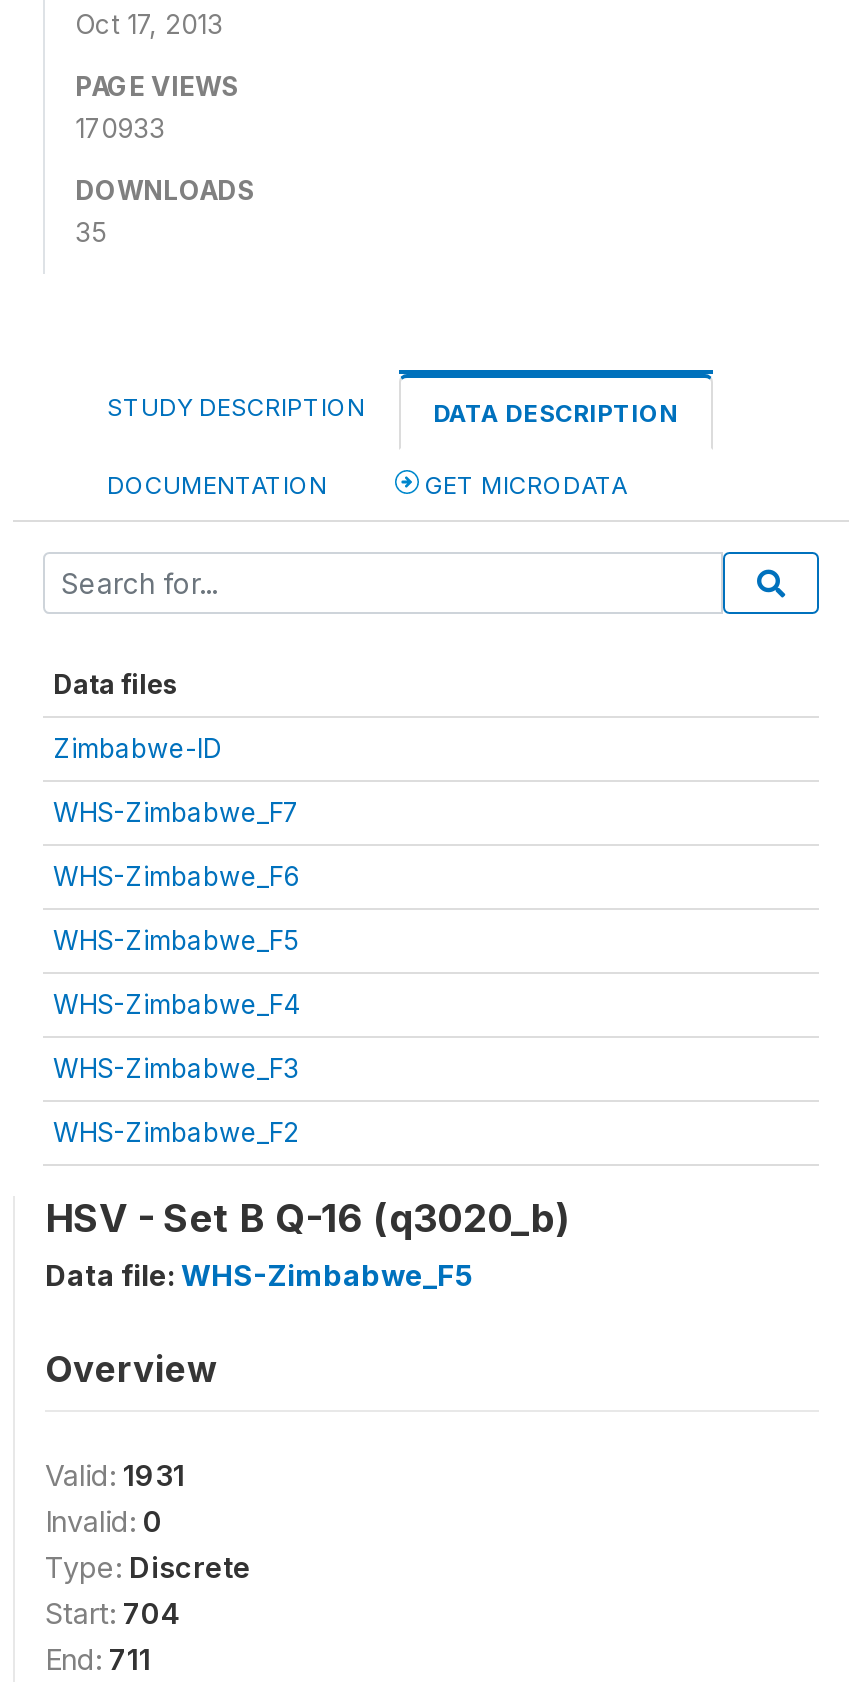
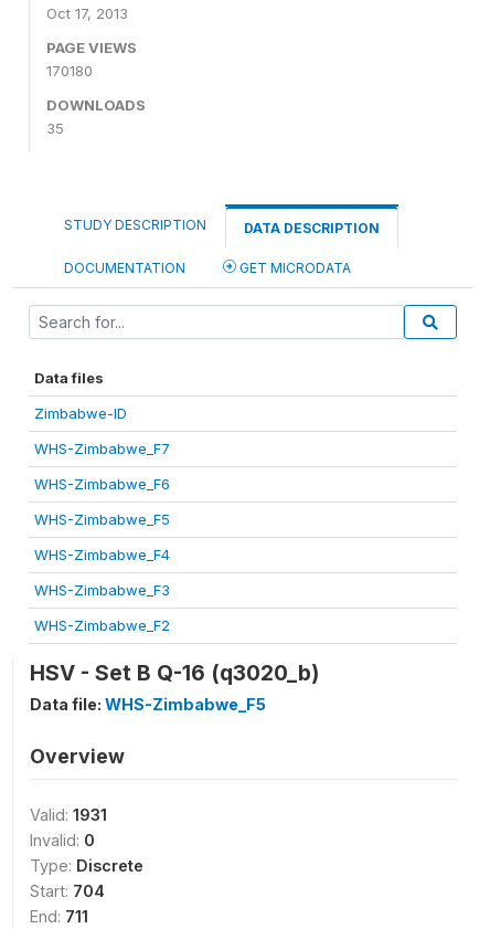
[75,111,165,143] 170933 -> [46,61,93,79] 170180

